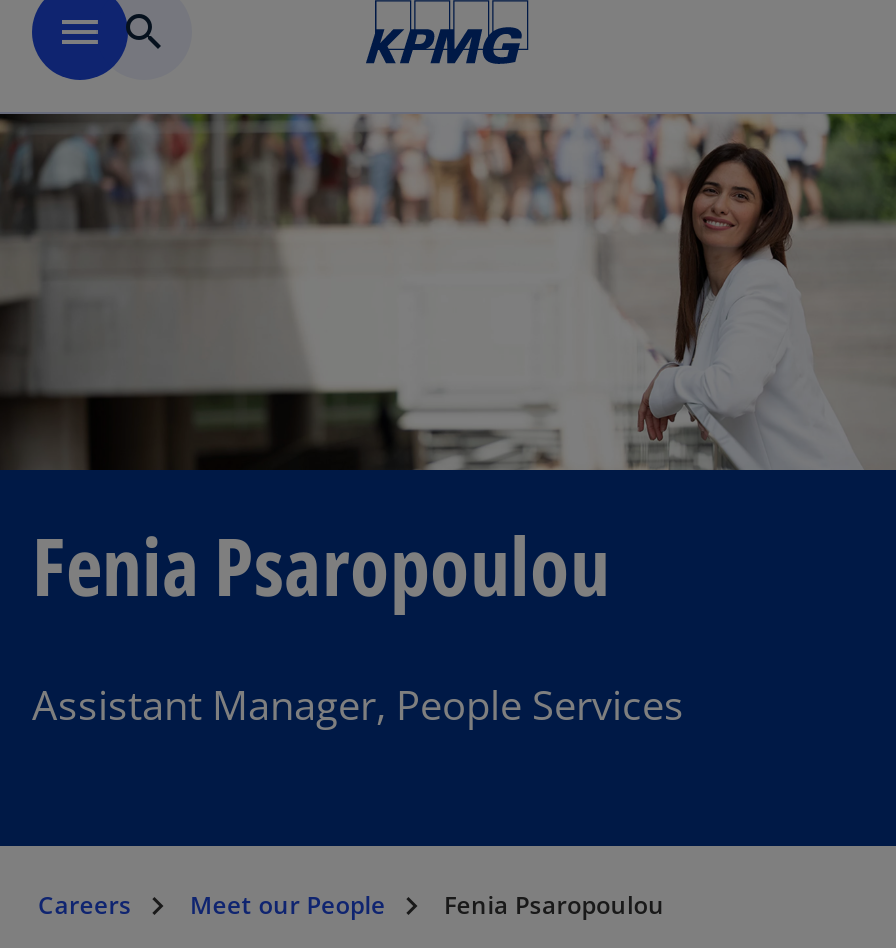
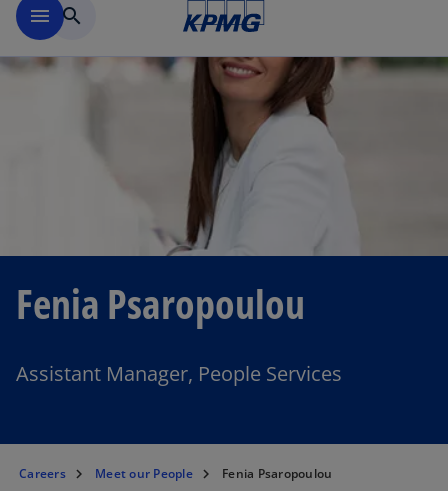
[6,112,890,472] [image] -> [3,56,445,257] [image]

